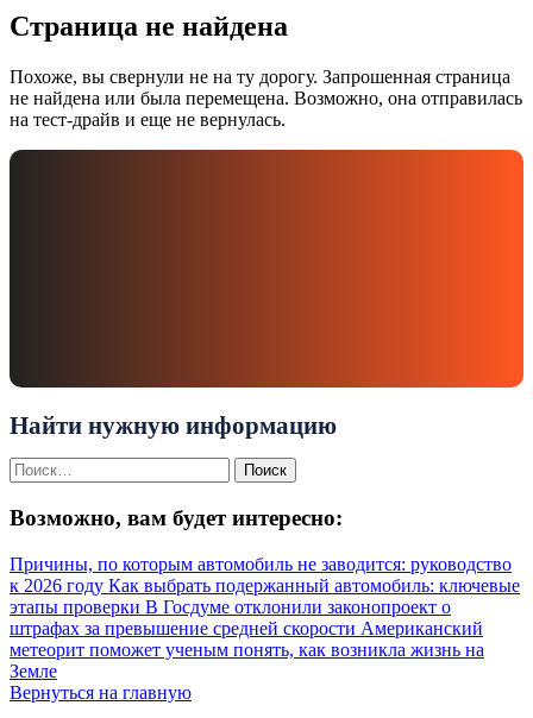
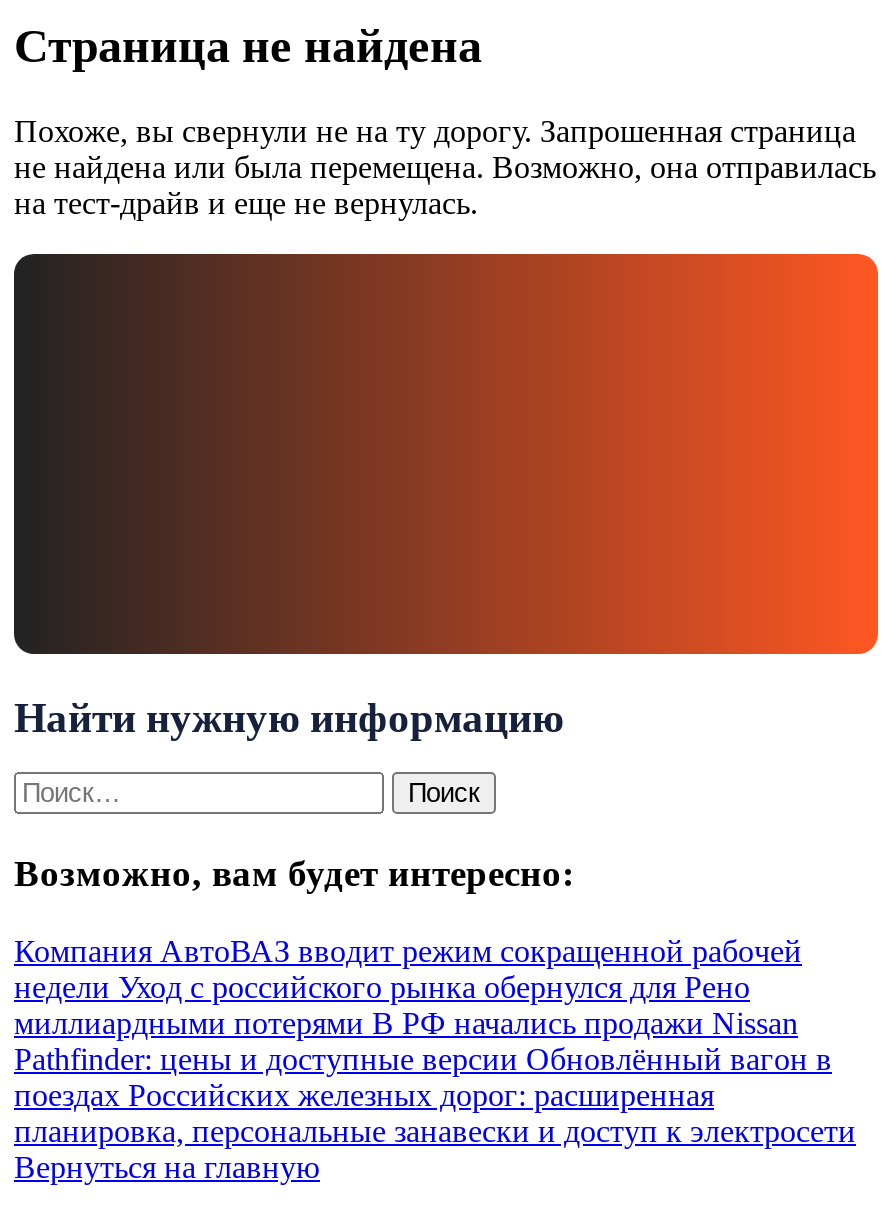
[10,554,520,681] Причины, по которым автомобиль не заводится: руководство | к 2026 году Как выбрать подержанный автомобиль: ключевые | этапы проверки В Госдуме отклонили законопроект о | штрафах за превышение средней скорости Американский | метеорит поможет ученым понять, как возникла жизнь на | Земле -> [14,934,856,1148] Компания АвтоВАЗ вводит режим сокращенной рабочей | недели Уход с российского рынка обернулся для Рено | миллиардными потерями В РФ начались продажи Nissan | Pathfinder: цены и доступные версии Обновлённый вагон в | поездах Российских железных дорог: расширенная | планировка, персональные занавески и доступ к электросети

